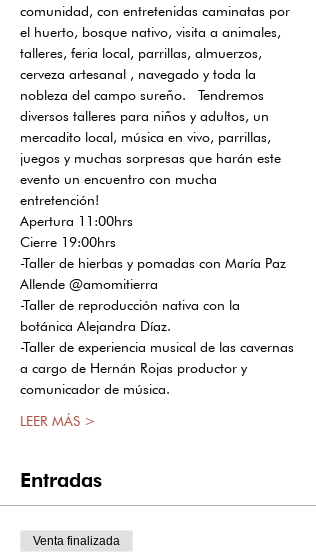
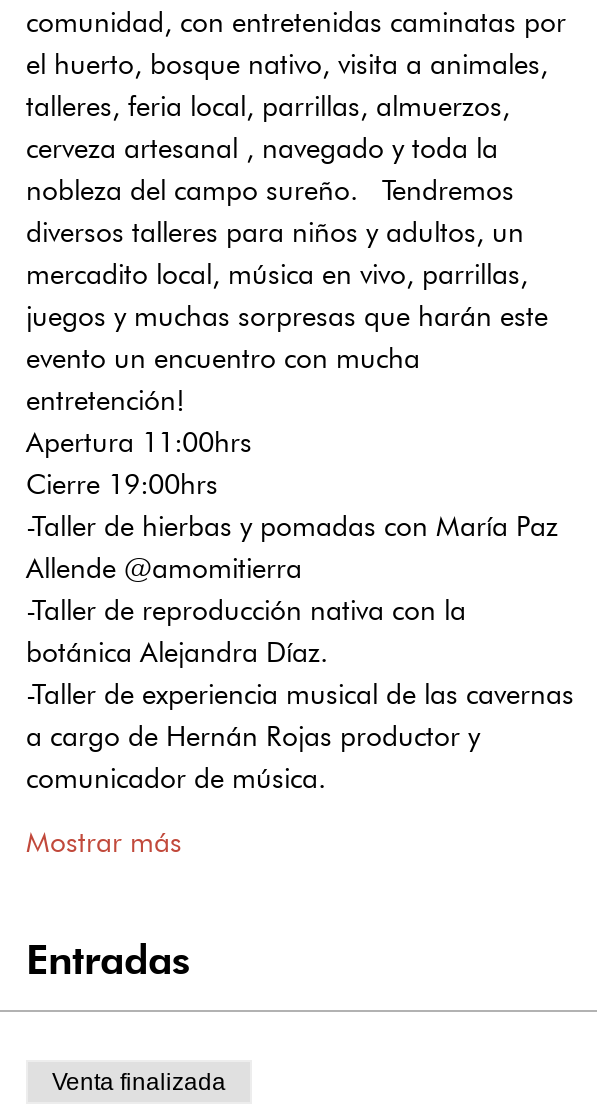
[20,413,96,429] LEER MÁS > -> [26,826,182,858] Mostrar más

